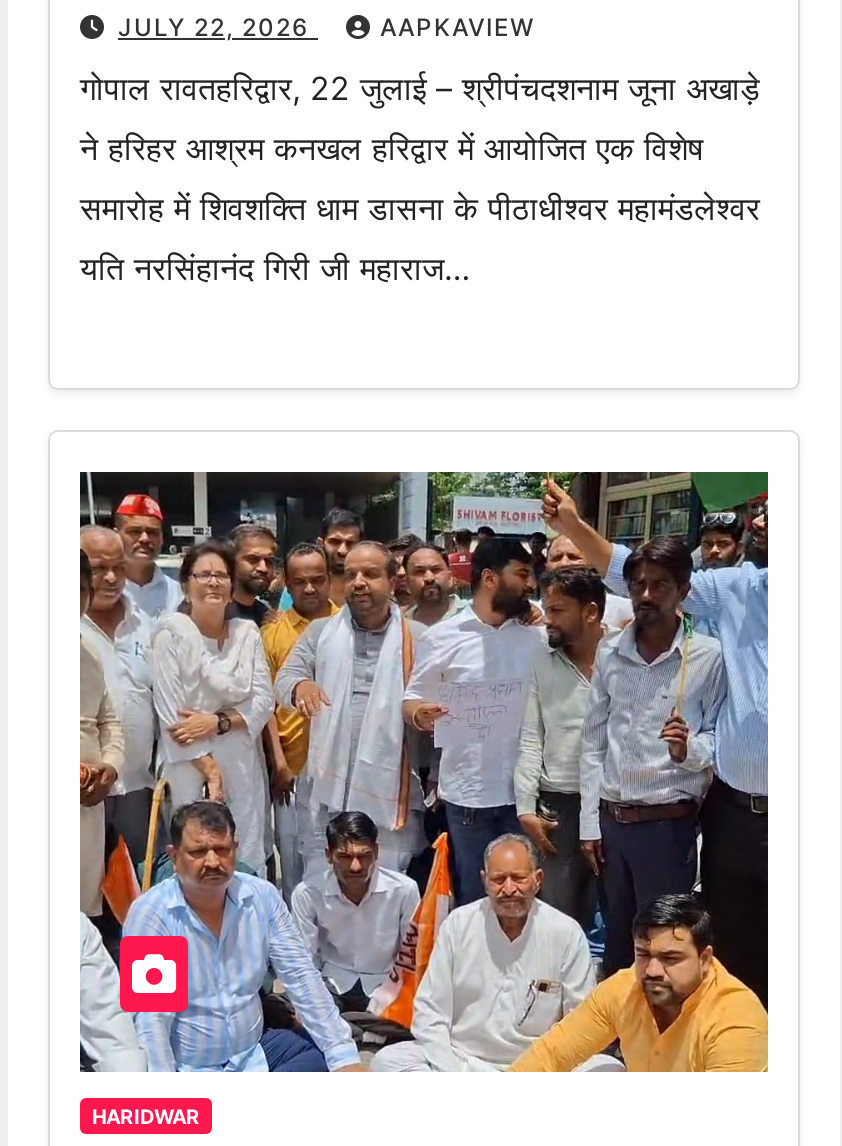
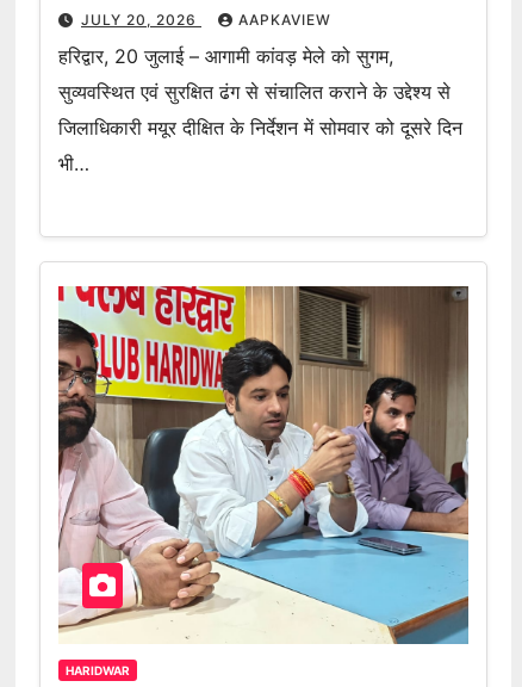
[118,12,318,42] JULY 22, 2026 -> [81,11,201,29] JULY 20, 2026
[80,68,760,108] गोपाल रावतहरिद्वार, 22 जुलाई – श्रीपंचदशनाम जूना अखाड़े -> [58,44,393,68] हरिद्वार, 20 जुलाई – आगामी कांवड़ मेले को सुगम,
[80,128,704,168] ने हरिहर आश्रम कनखल हरिद्वार में आयोजित एक विशेष -> [58,80,450,104] सुव्यवस्थित एवं सुरक्षित ढंग से संचालित कराने के उद्देश्य से
[80,188,760,228] समारोह में शिवशक्ति धाम डासना के पीठाधीश्वर महामंडलेश्वर -> [58,116,462,140] जिलाधिकारी मयूर दीक्षित के निर्देशन में सोमवार को दूसरे दिन
[80,248,470,288] यति नरसिंहानंद गिरी जी महाराज… -> [58,152,89,176] भी…
[78,469,770,1075] [image] -> [57,285,470,645] [image]

